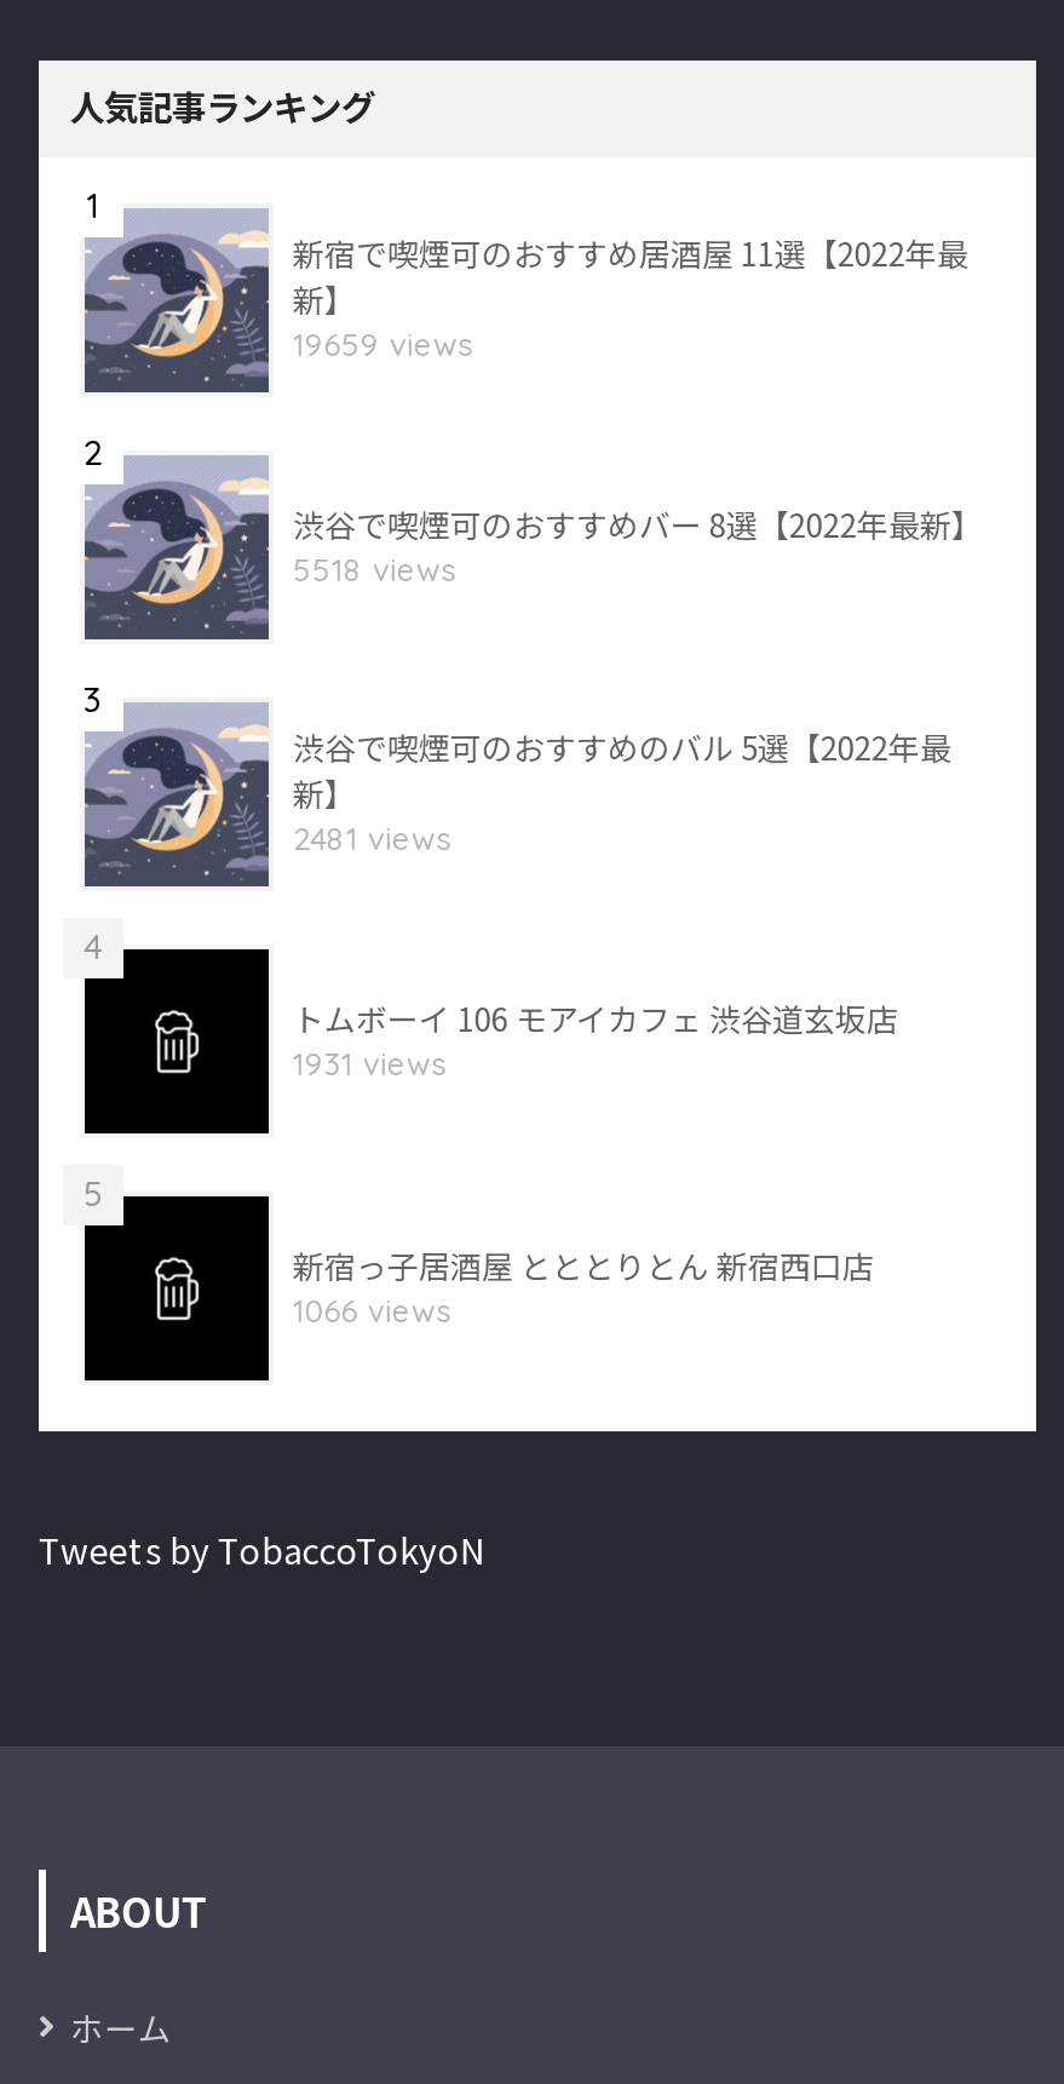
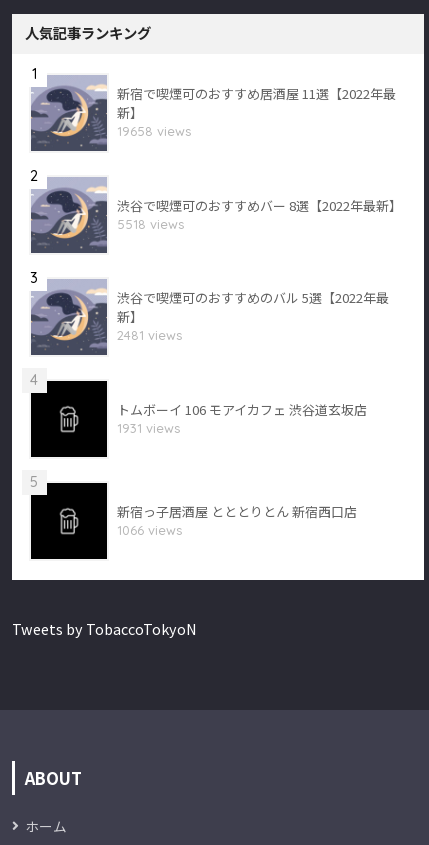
[293,324,472,363] 19659 views -> [117,123,191,139] 19658 views

